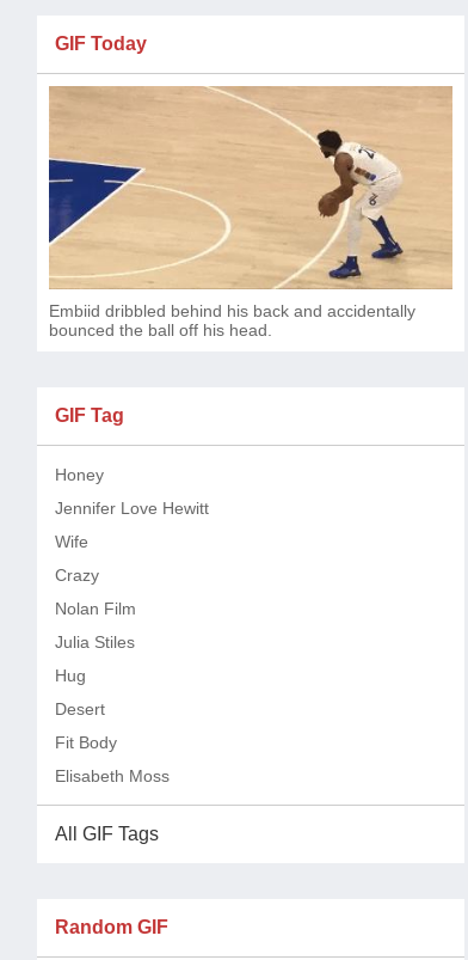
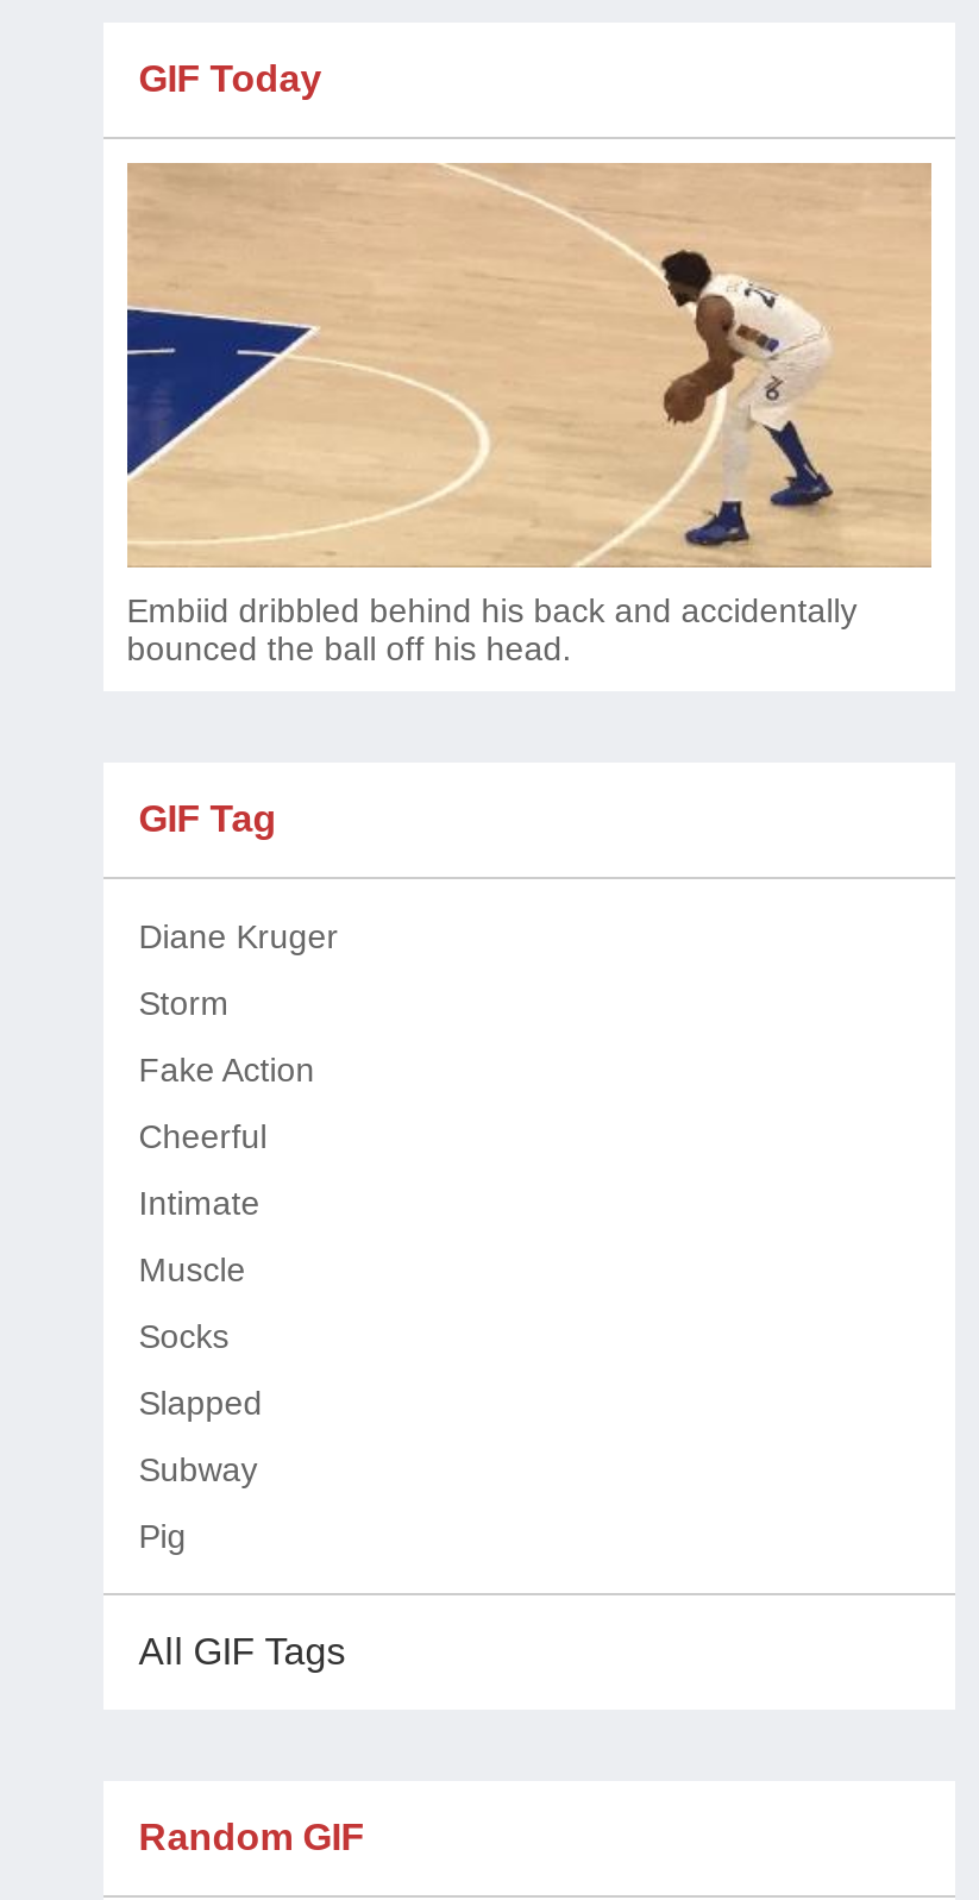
[55,465,104,484] Honey -> [139,917,339,955] Diane Kruger
[55,499,209,518] Jennifer Love Hewitt -> [139,984,229,1022] Storm
[55,532,88,551] Wife -> [139,1051,315,1089] Fake Action
[55,565,99,585] Crazy -> [139,1117,267,1155] Cheerful
[55,599,136,618] Nolan Film -> [139,1184,260,1222] Intimate
[55,632,135,652] Julia Stiles -> [139,1250,246,1288] Muscle
[55,666,86,685] Hug -> [139,1317,229,1355] Socks
[55,699,105,719] Desert -> [139,1384,262,1422] Slapped
[55,733,117,752] Fit Body -> [139,1450,258,1488] Subway
[55,766,169,785] Elisabeth Moss -> [139,1517,186,1555] Pig

